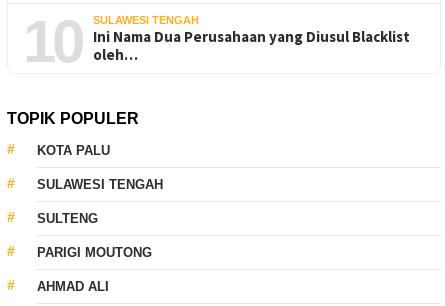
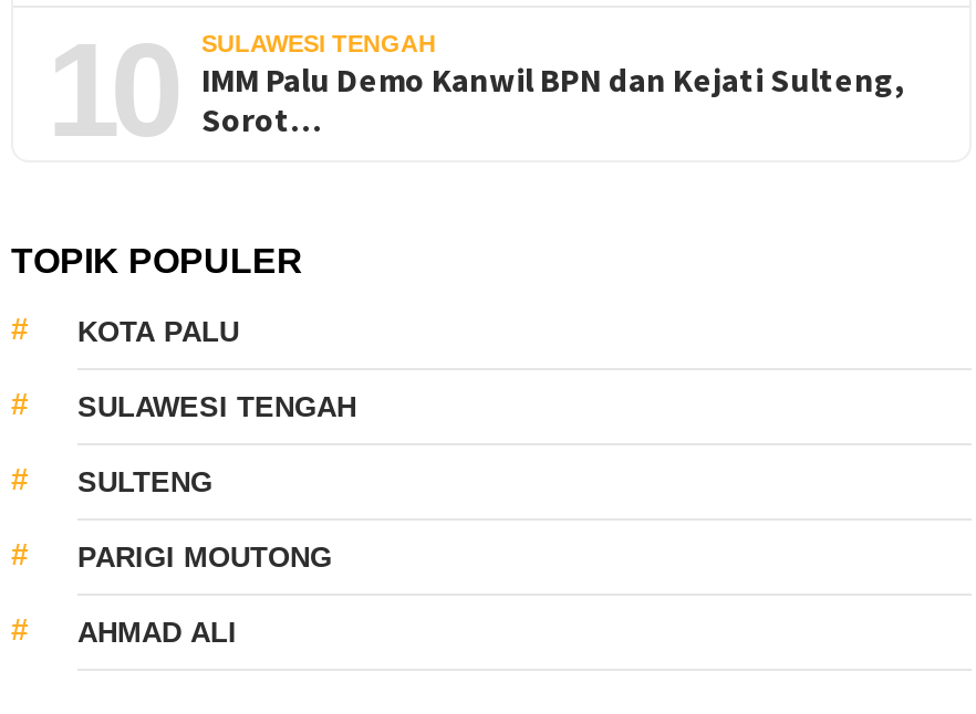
[93,27,410,64] Ini Nama Dua Perusahaan yang Diusul Blacklist | oleh… -> [201,58,905,140] IMM Palu Demo Kanwil BPN dan Kejati Sulteng, | Sorot…

